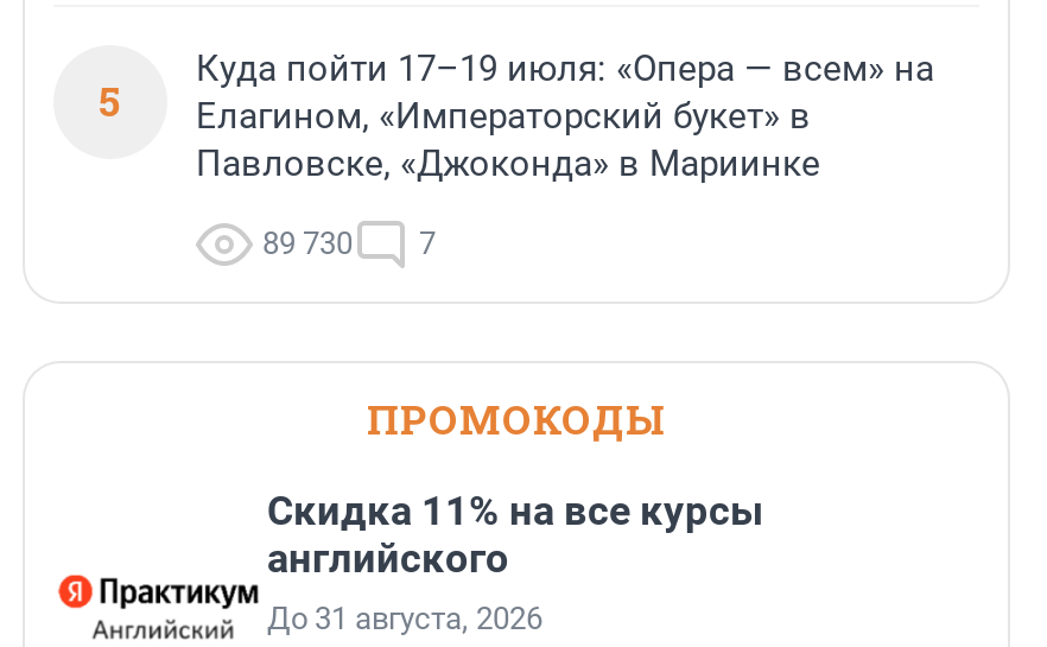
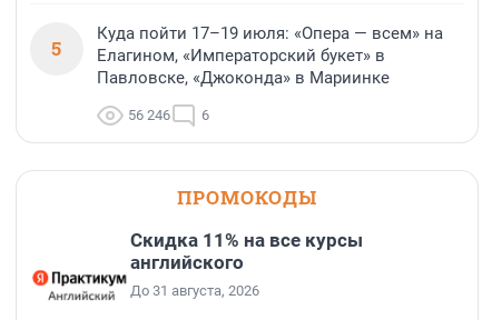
[262,226,353,261] 89 730 -> [128,107,170,123] 56 246
[419,226,436,261] 7 -> [201,107,209,123] 6

